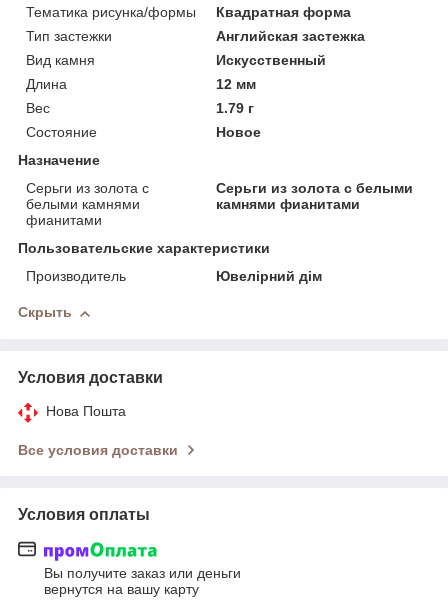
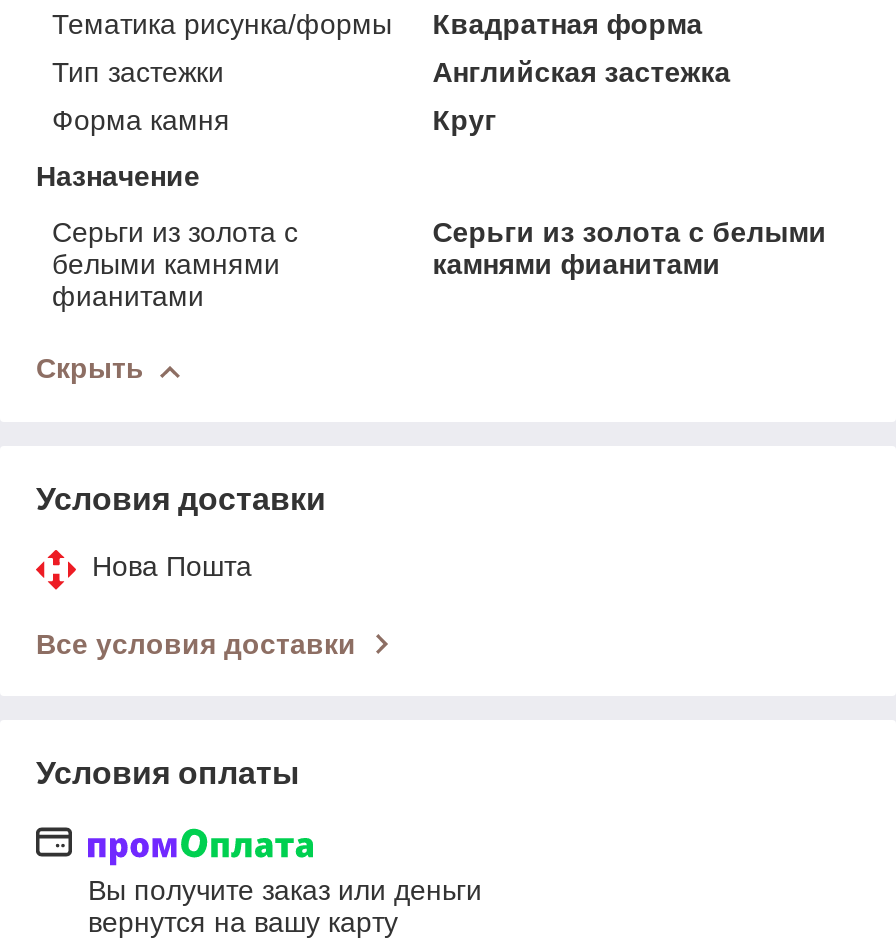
[26,52,326,140] Вид камня | Искусственный | Длина | 12 мм | Вес | 1.79 г | Состояние | Новое -> [52,105,496,137] Форма камня | Круг
[18,240,322,284] Пользовательские характеристики | Производитель | Ювелірний дім -> none

